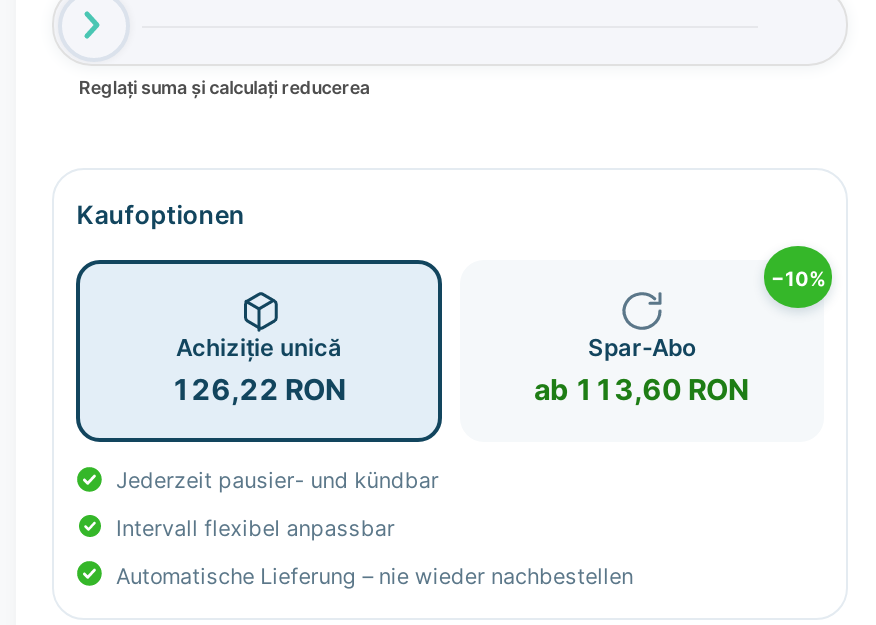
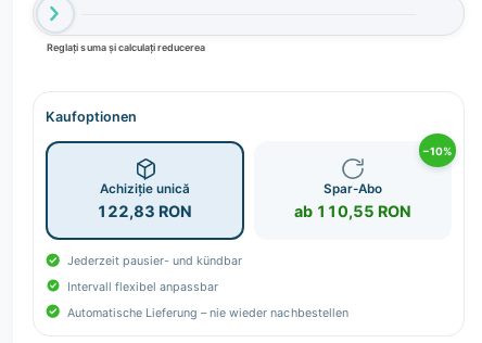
[171,373,347,407] 126,22 RON -> [97,202,193,221] 122,83 RON
[534,373,750,407] ab 113,60 RON -> [294,202,411,221] ab 110,55 RON

